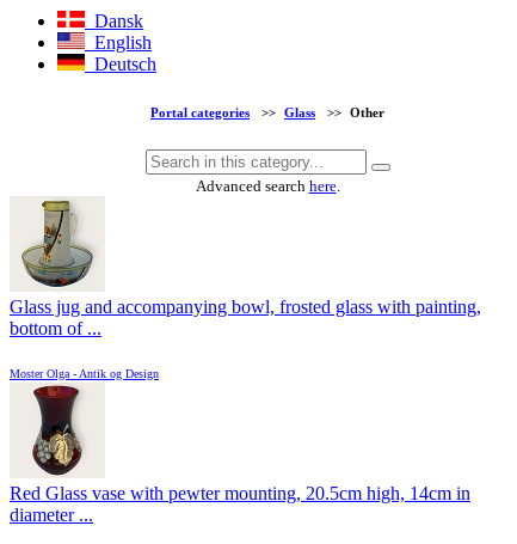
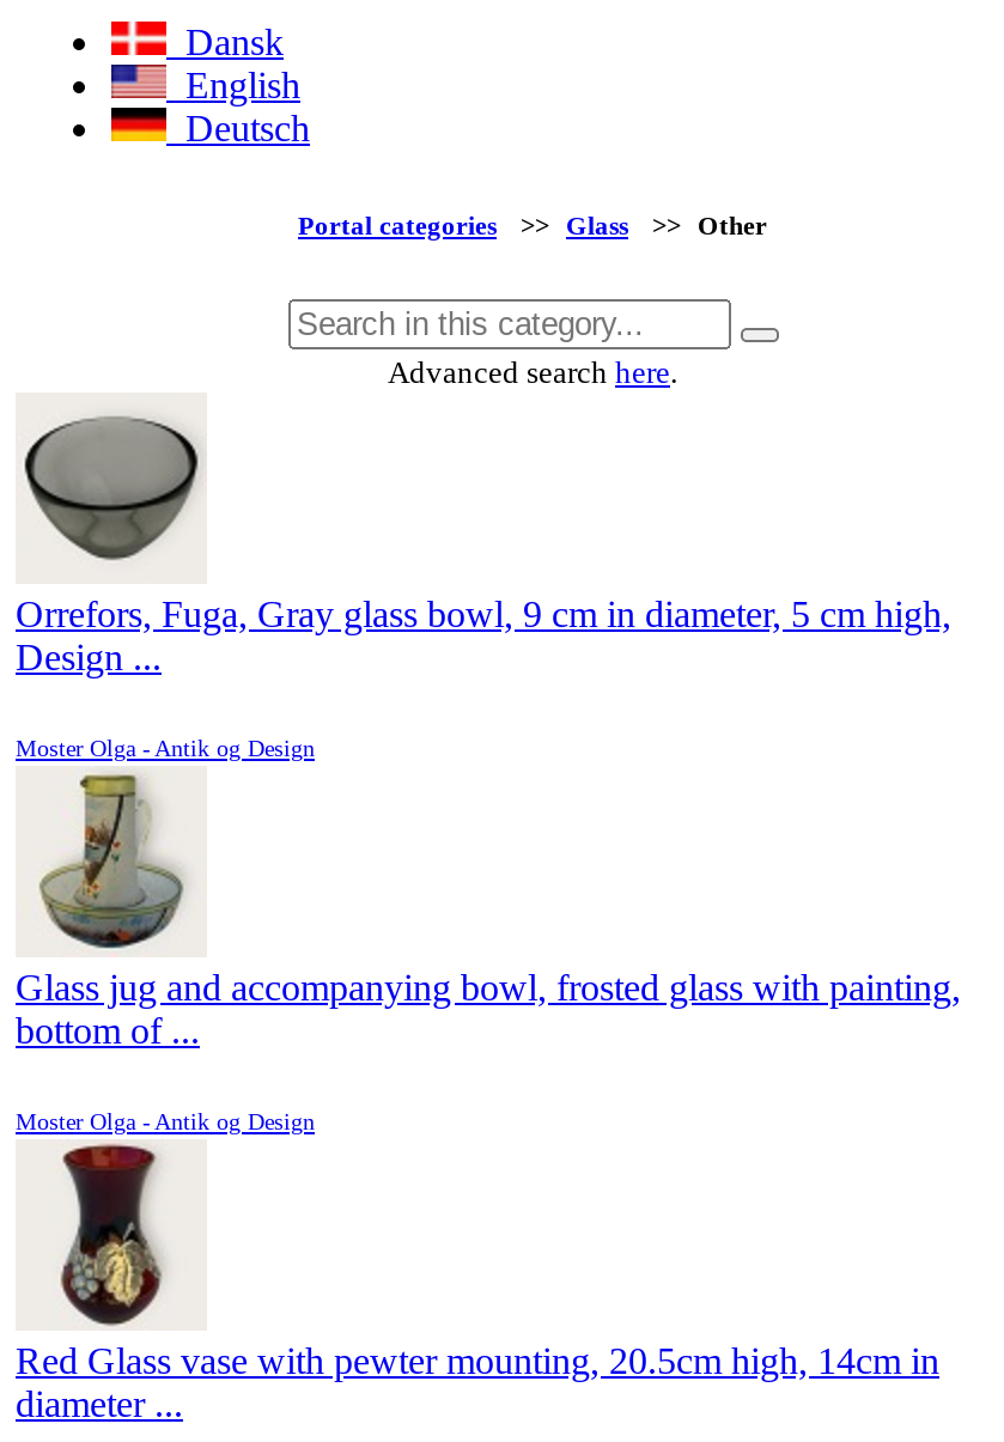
none -> [16,402,951,762] [image] | Orrefors, Fuga, Gray glass bowl, 9 cm in diameter, 5 cm high, | Design ... | Moster Olga - Antik og Design

